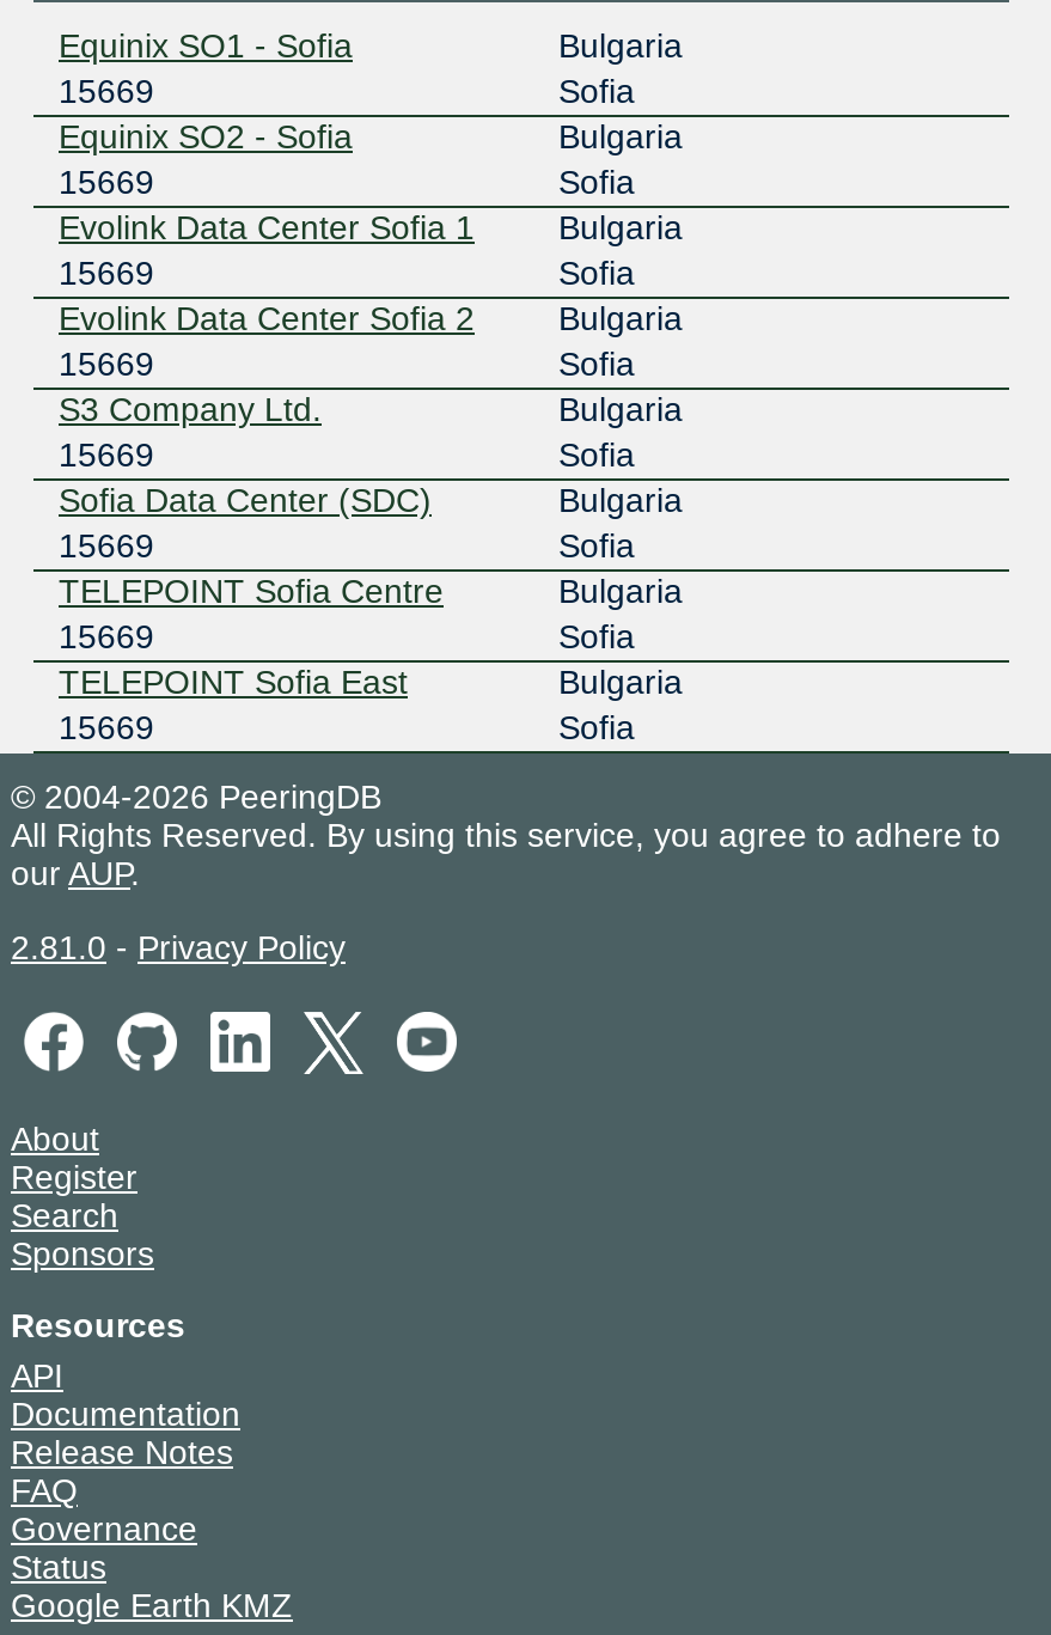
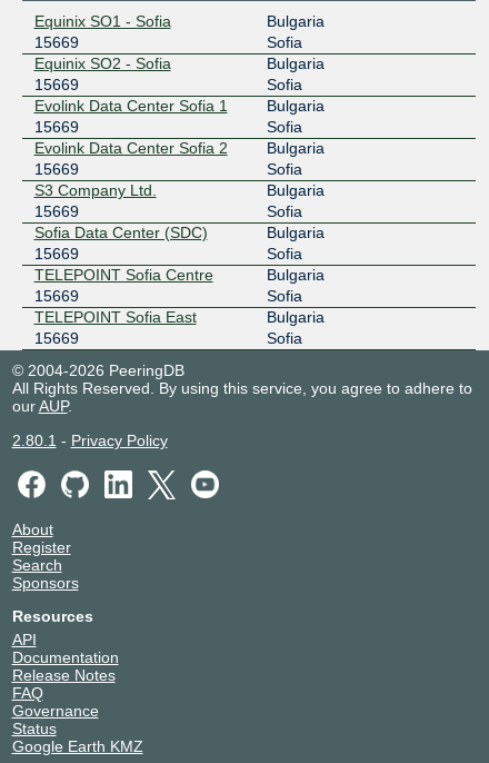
[11,928,346,966] 2.81.0 - Privacy Policy -> [12,432,167,449] 2.80.1 - Privacy Policy

